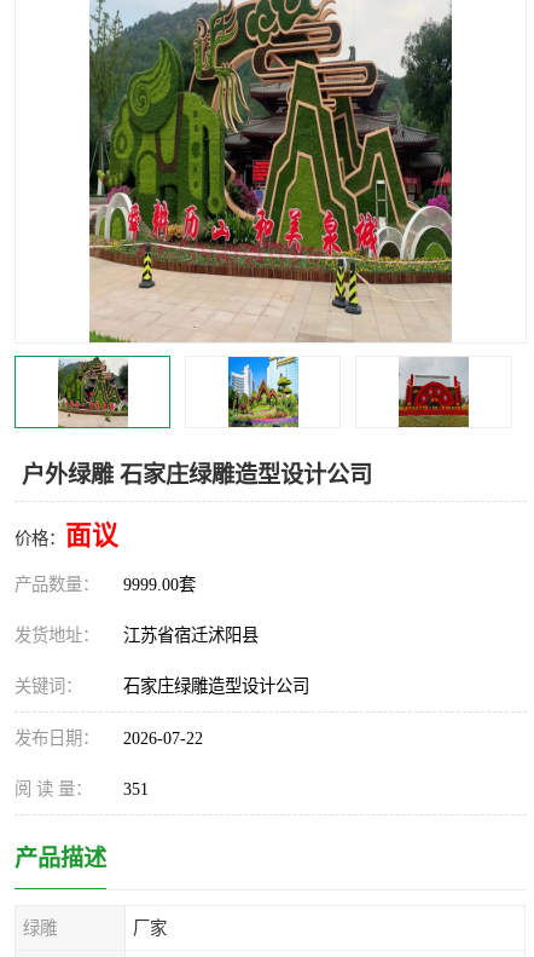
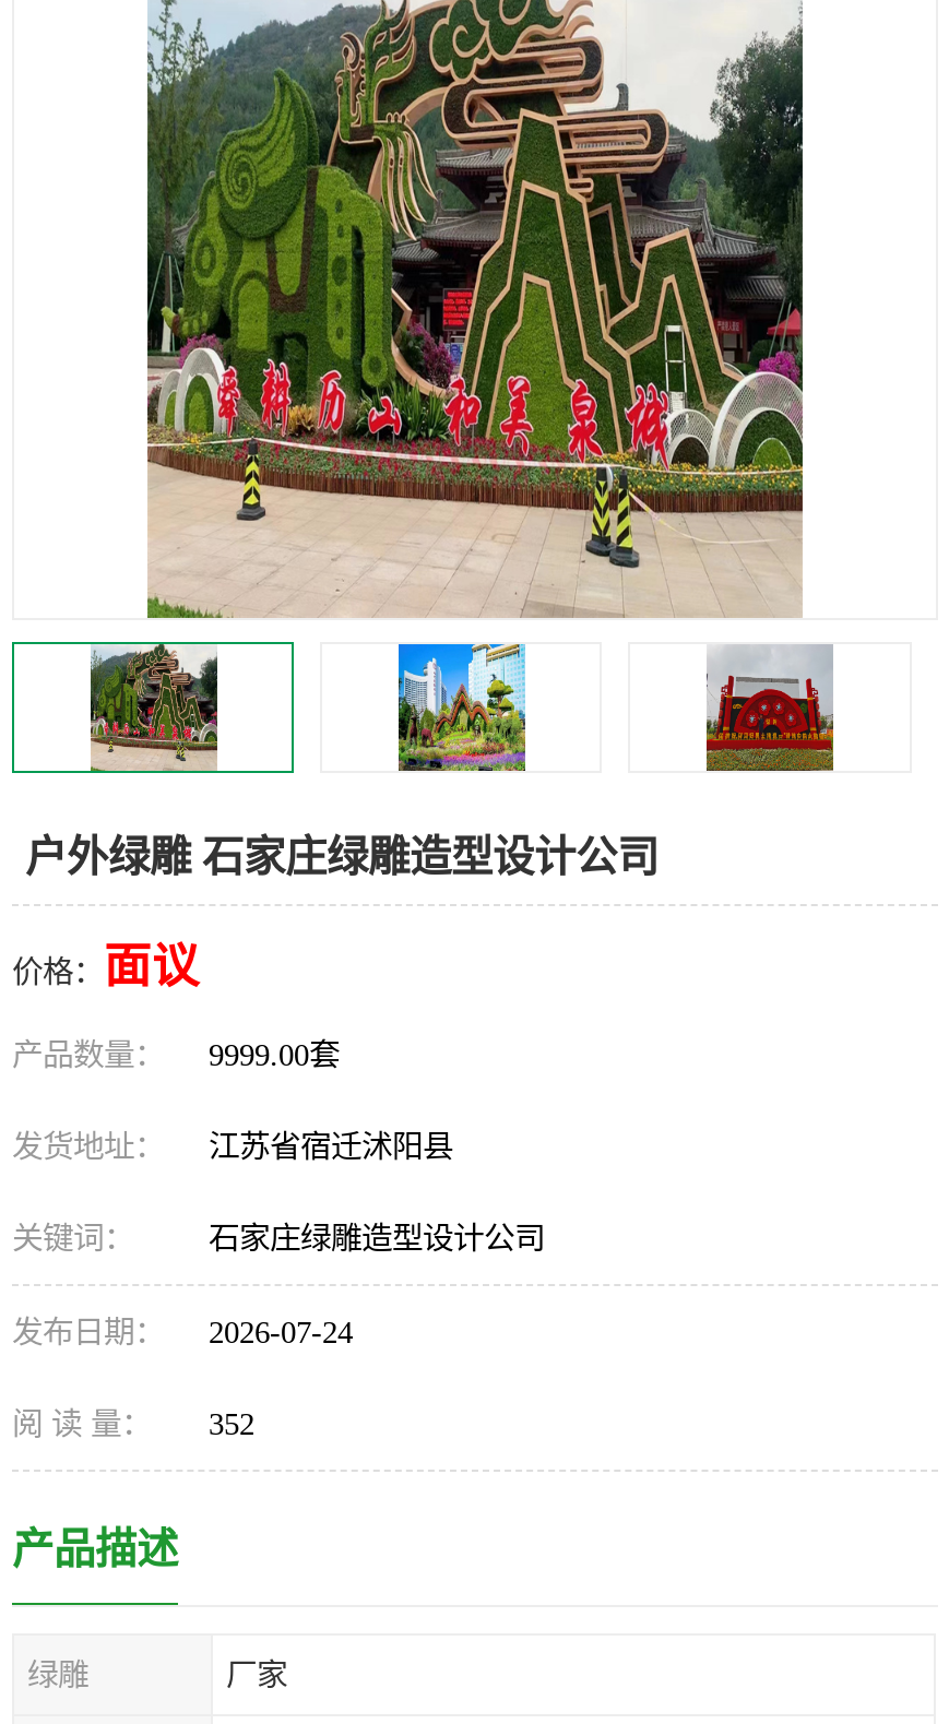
[14,728,203,748] 发布日期： 2026-07-22 -> [12,1315,353,1350] 发布日期： 2026-07-24
[14,779,149,799] 阅 读 量： 351 -> [12,1406,254,1441] 阅 读 量： 352

